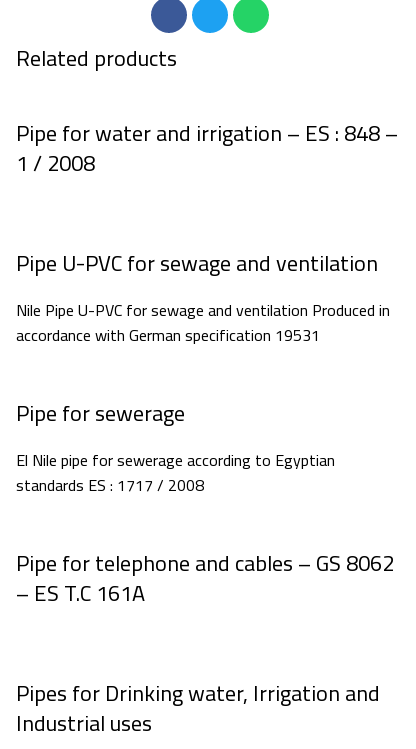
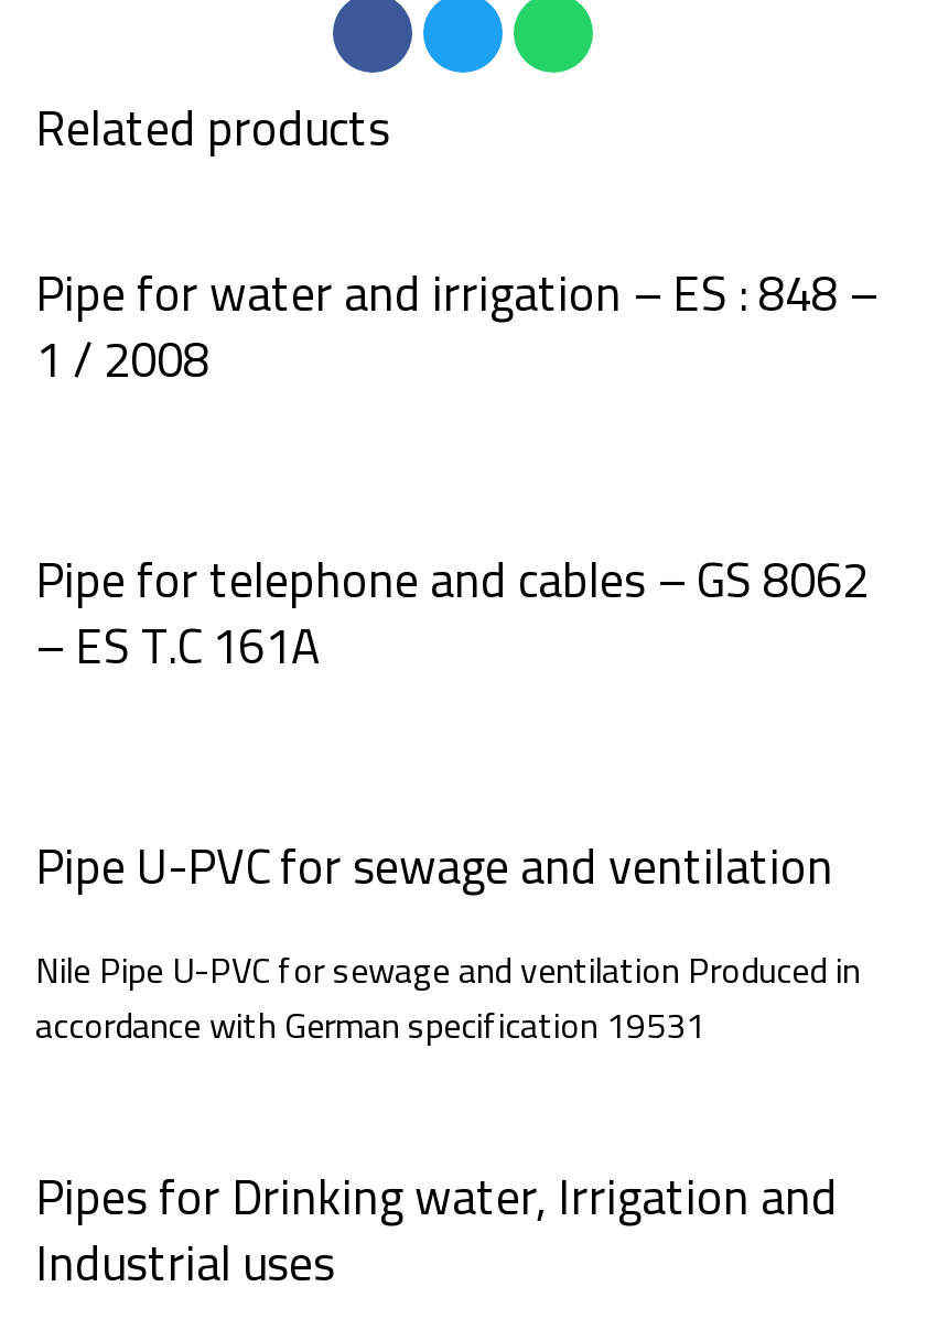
moved [16,241,390,349] -> [35,819,860,1057]: Pipe U-PVC for sewage and ventilation | Nile Pipe U-PVC for sewage and ventilation Produced in | accordance with German specification 19531
[16,391,335,499] Pipe for sewerage | El Nile pipe for sewerage according to Egyptian | standards ES : 1717 / 2008 -> none
moved [16,541,394,613] -> [35,532,869,691]: Pipe for telephone and cables – GS 8062 | – ES T.C 161A

